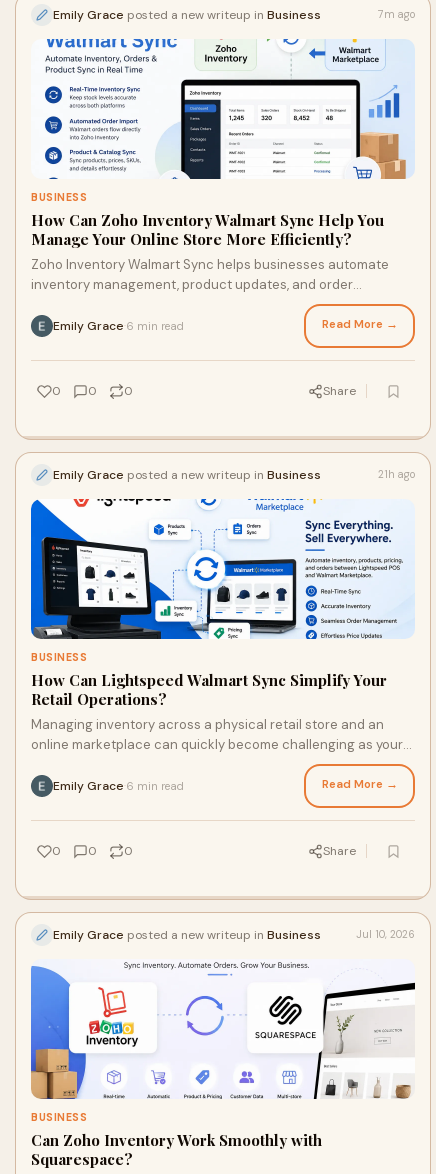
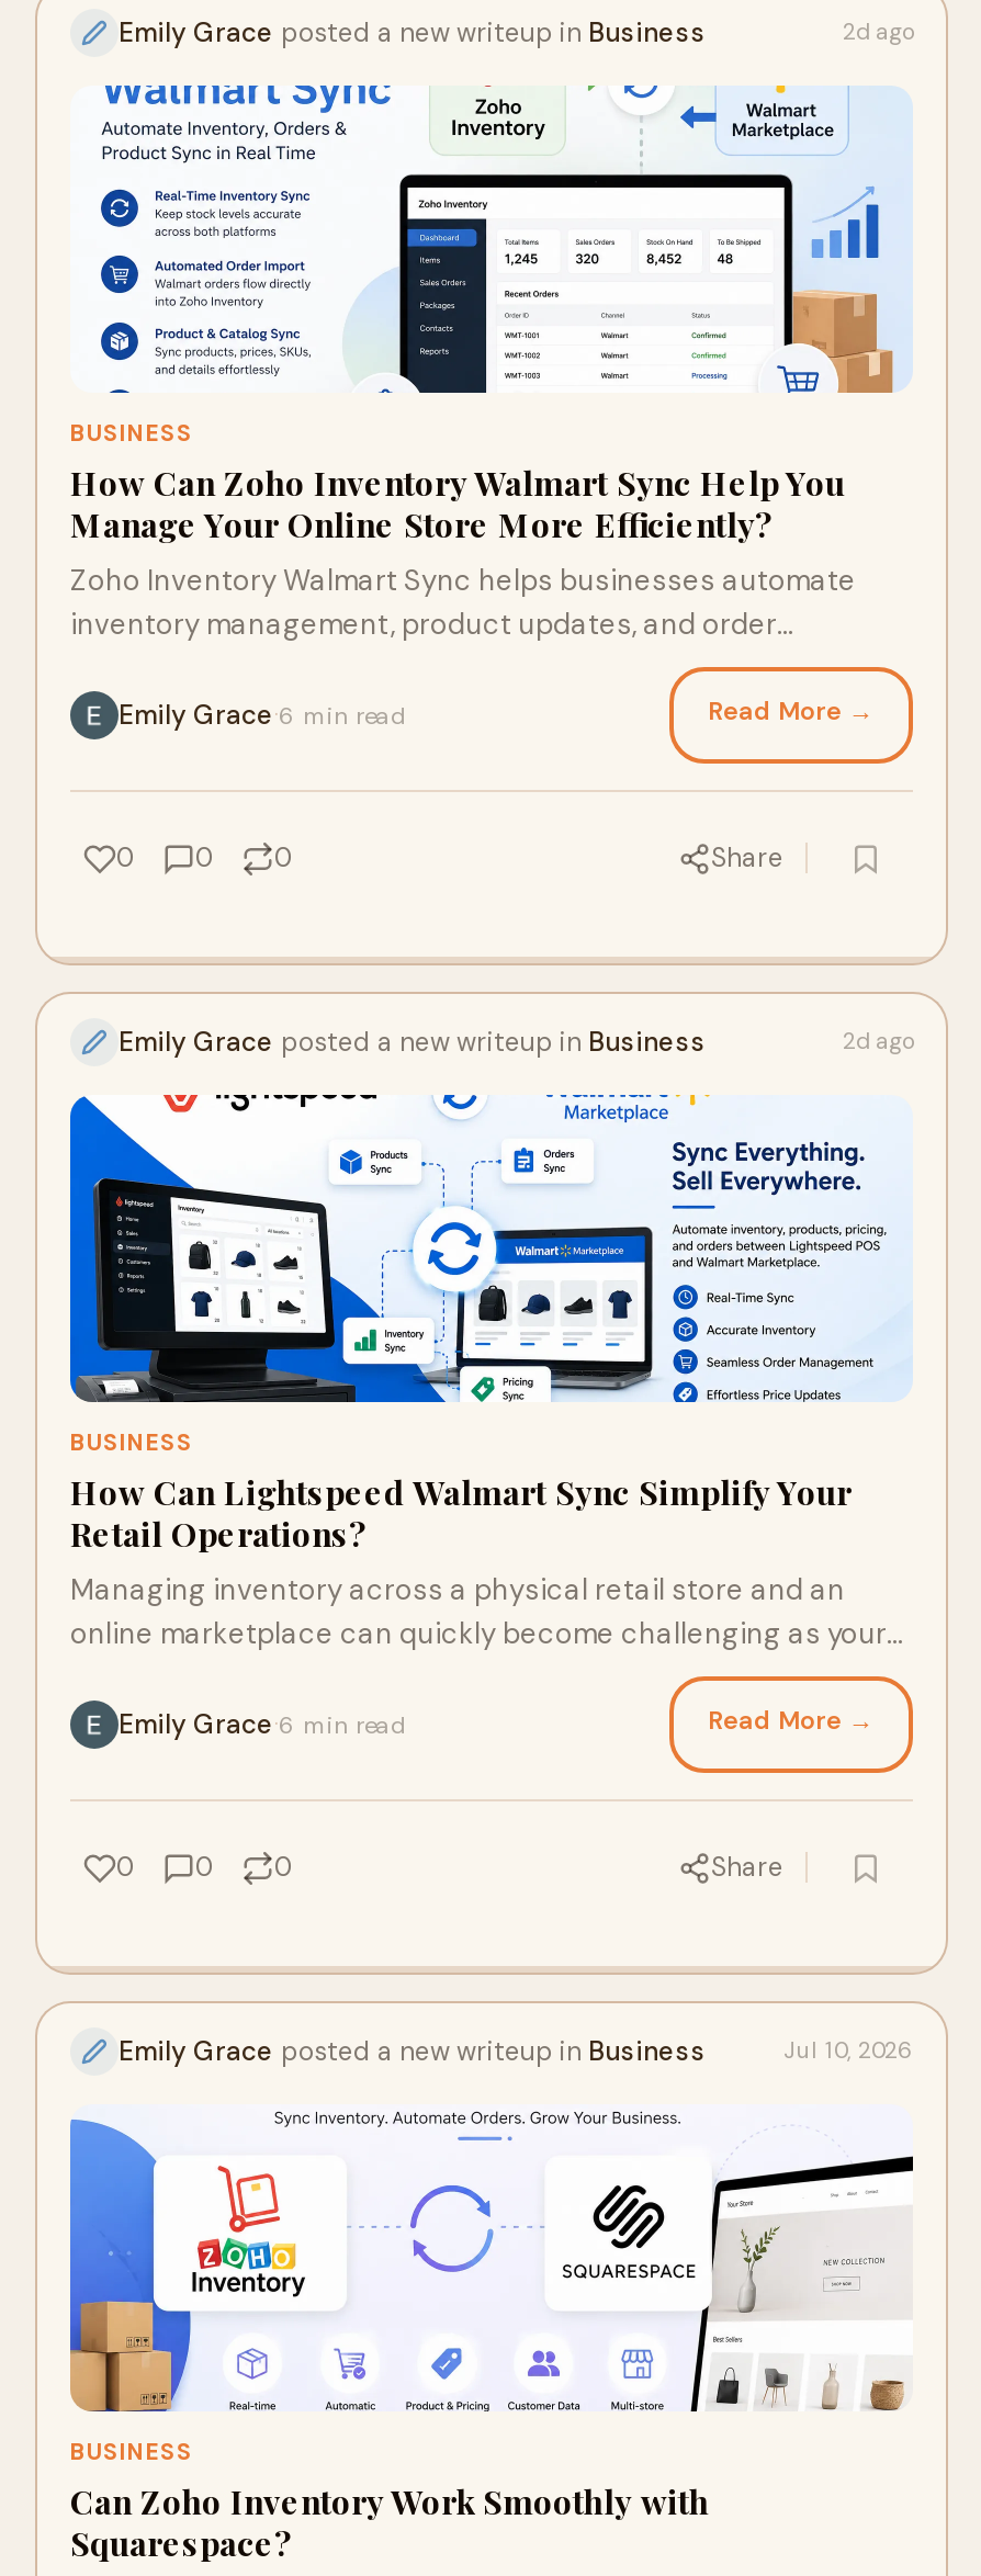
[378,8,415,21] 7m ago -> [843,18,913,46] 2d ago
[378,468,415,481] 21h ago -> [843,1027,913,1055] 2d ago

